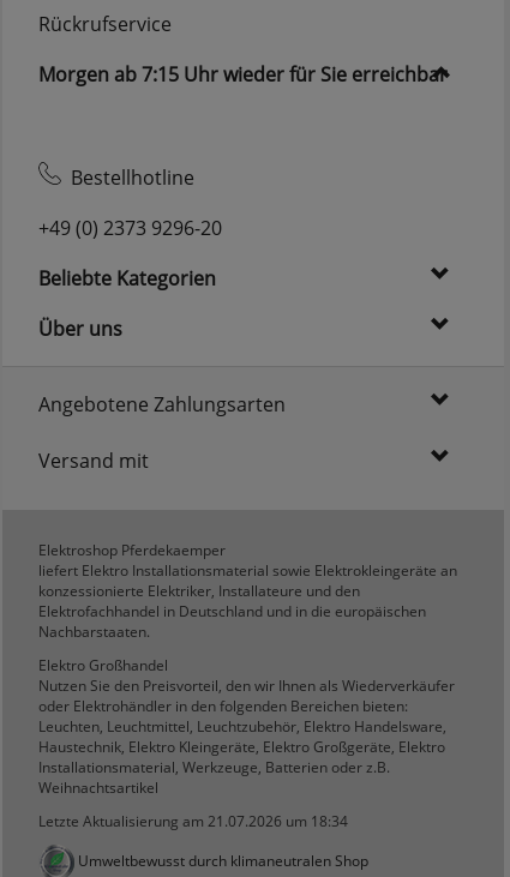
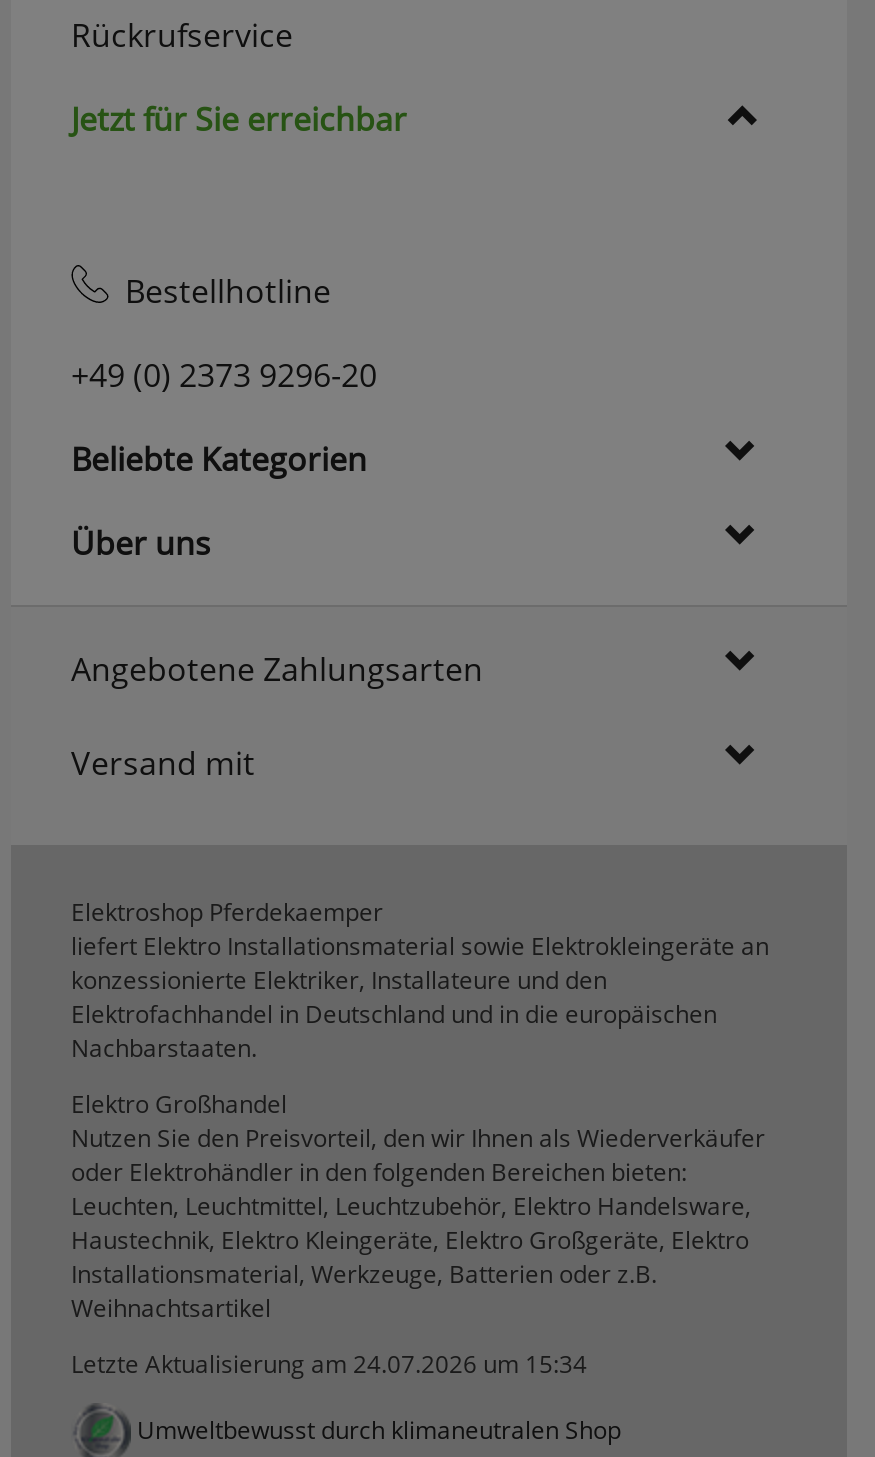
[38,62,448,88] Morgen ab 7:15 Uhr wieder für Sie erreichbar -> [71,98,407,142] Jetzt für Sie erreichbar
[38,811,348,832] Letzte Aktualisierung am 21.07.2026 um 18:34 -> [71,1348,587,1382] Letzte Aktualisierung am 24.07.2026 um 15:34

